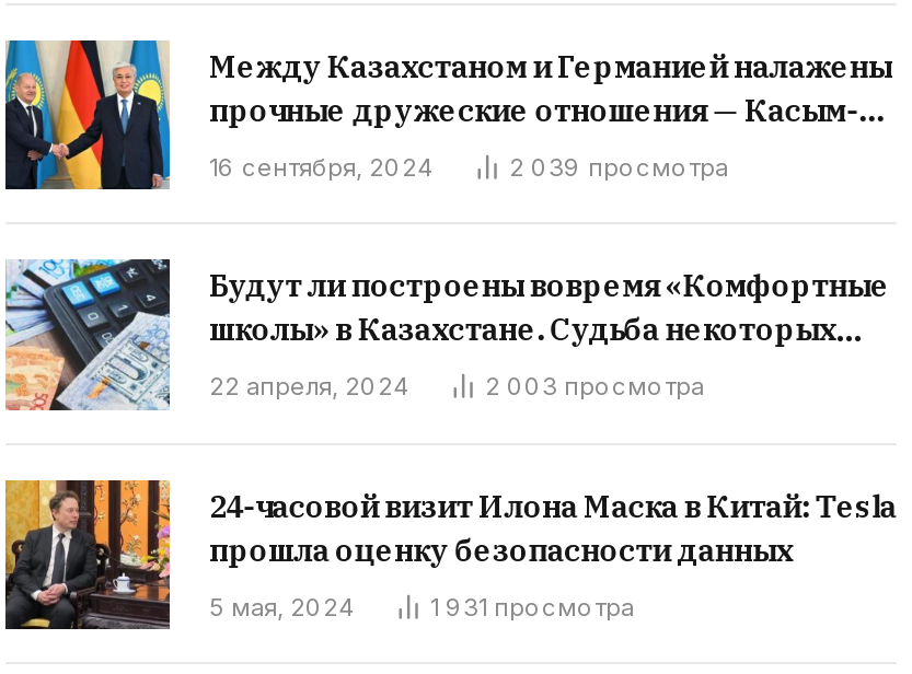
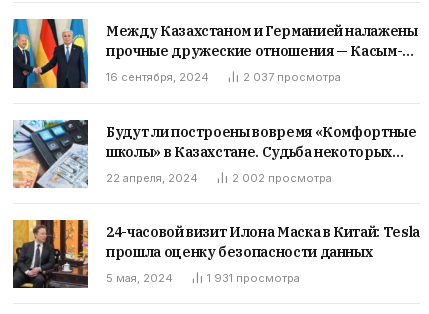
[509,153,728,184] 2 039 просмотра -> [243,70,341,84] 2 037 просмотра
[485,372,704,403] 2 003 просмотра -> [232,171,332,185] 2 002 просмотра

